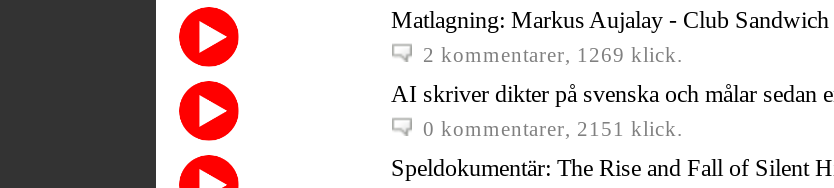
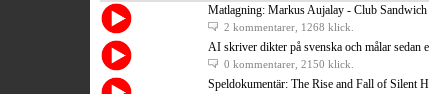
[423,44,683,66] 2 kommentarer, 1269 klick. -> [223,22,353,33] 2 kommentarer, 1268 klick.
[423,118,683,140] 0 kommentarer, 2151 klick. -> [223,59,353,70] 0 kommentarer, 2150 klick.

